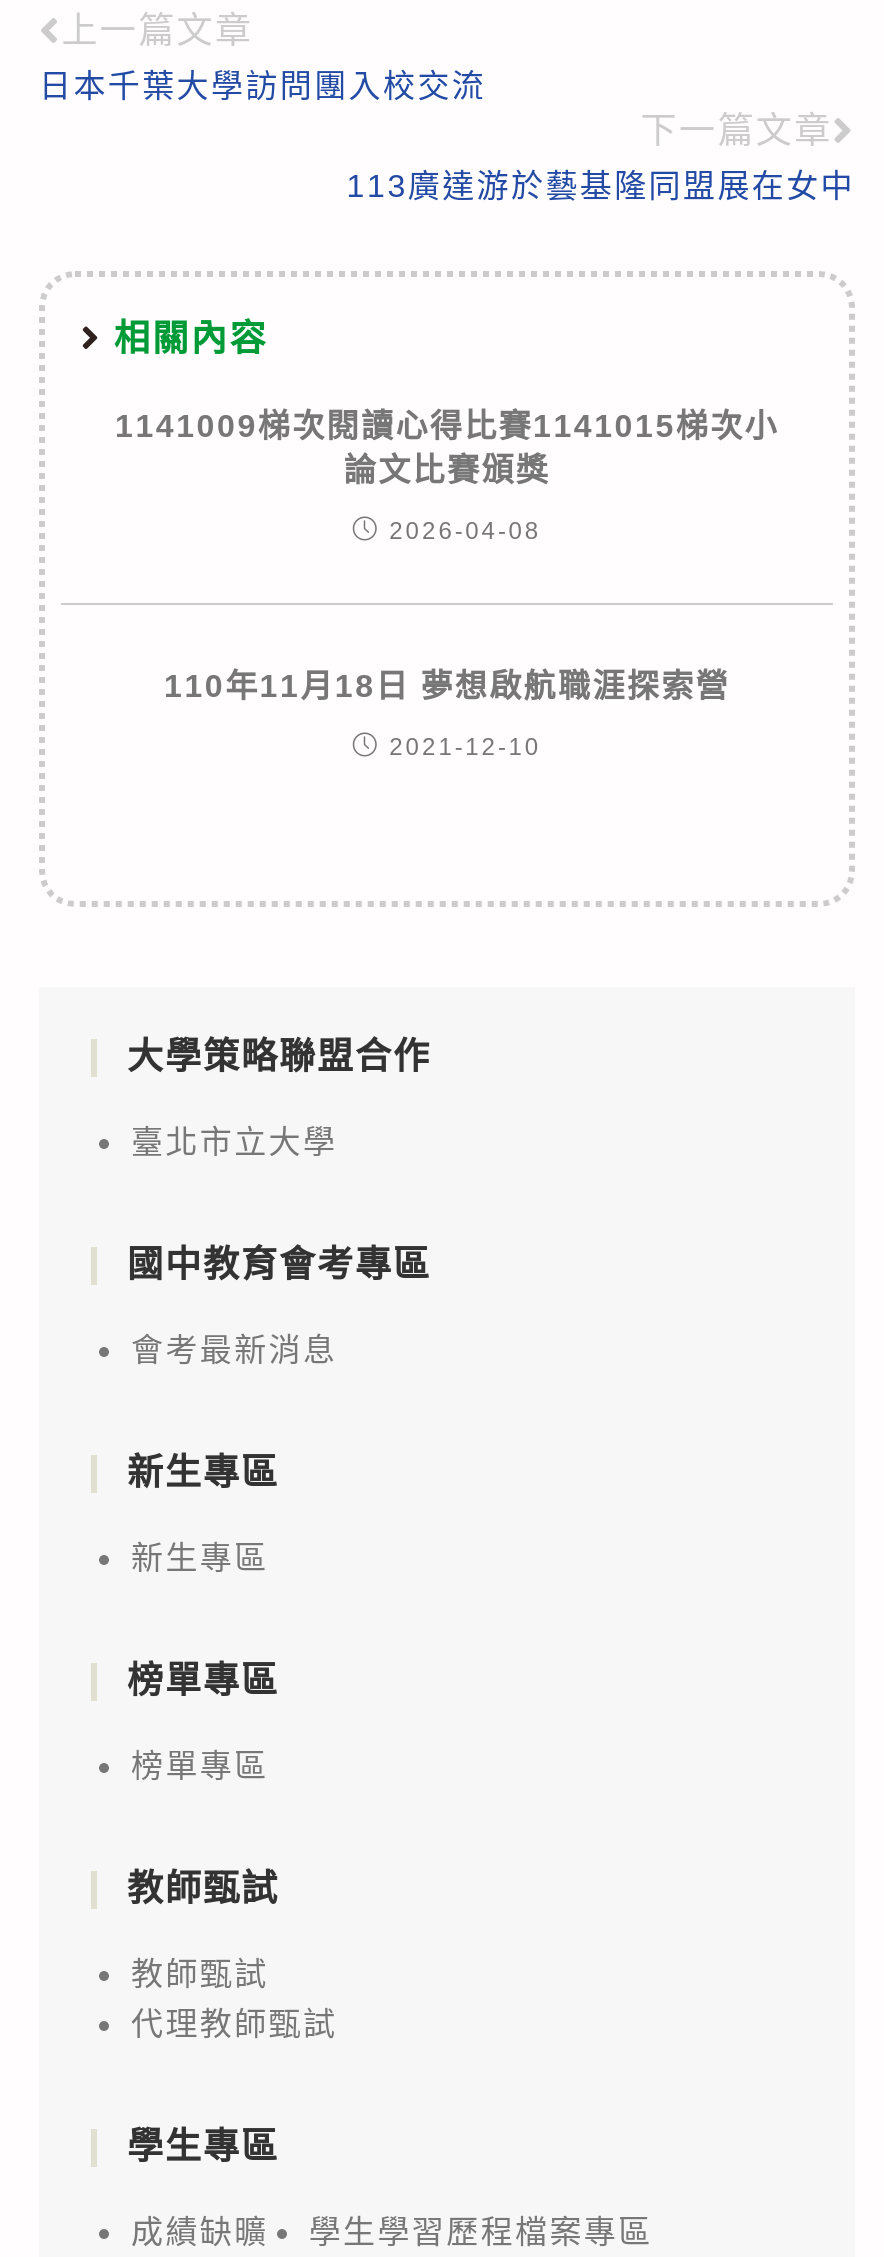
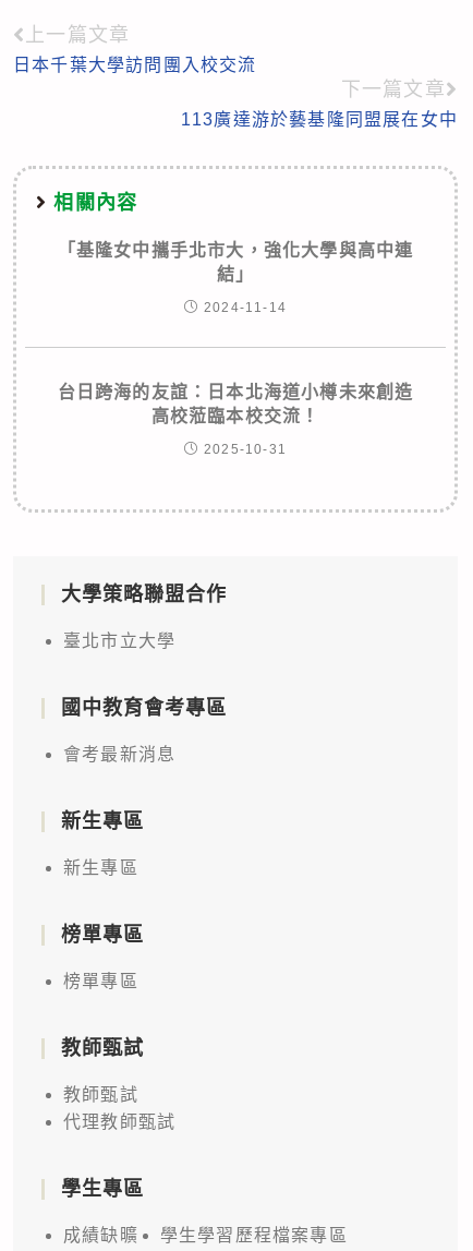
[115,408,779,486] 1141009梯次閱讀心得比賽1141015梯次小 | 論文比賽頒獎 -> [57,241,413,284] 「基隆女中攜手北市大，強化大學與高中連 | 結」
[389,516,541,544] 2026-04-08 -> [204,300,287,315] 2024-11-14
[164,668,730,702] 110年11月18日 夢想啟航職涯探索營 -> [57,383,413,425] 台日跨海的友誼：日本北海道小樽未來創造 | 高校蒞臨本校交流！
[389,732,541,760] 2021-12-10 -> [204,442,287,457] 2025-10-31

